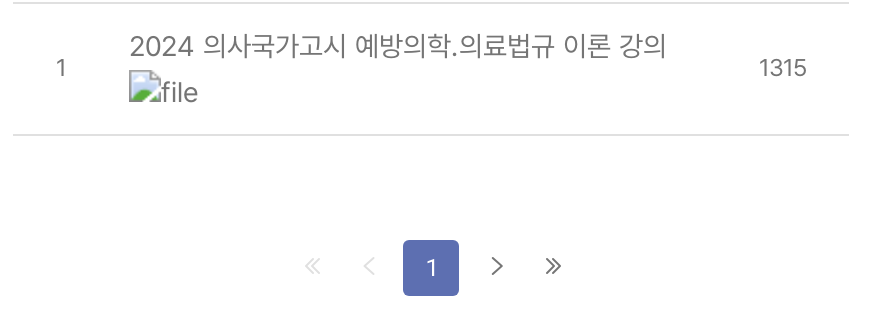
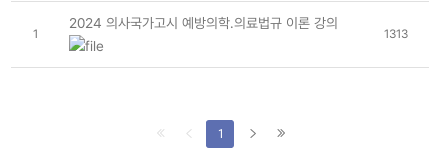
[759,54,807,82] 1315 -> [384,27,408,41] 1313

